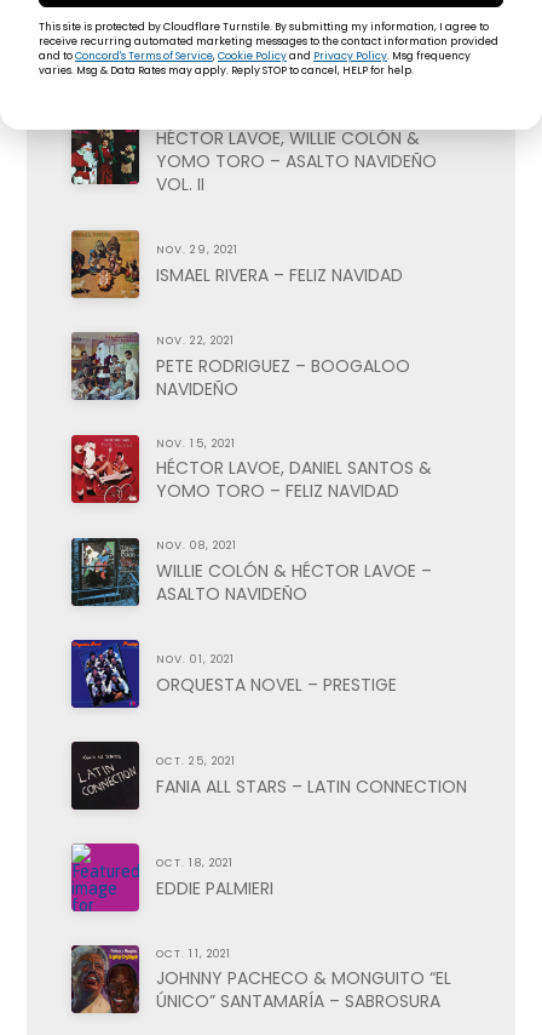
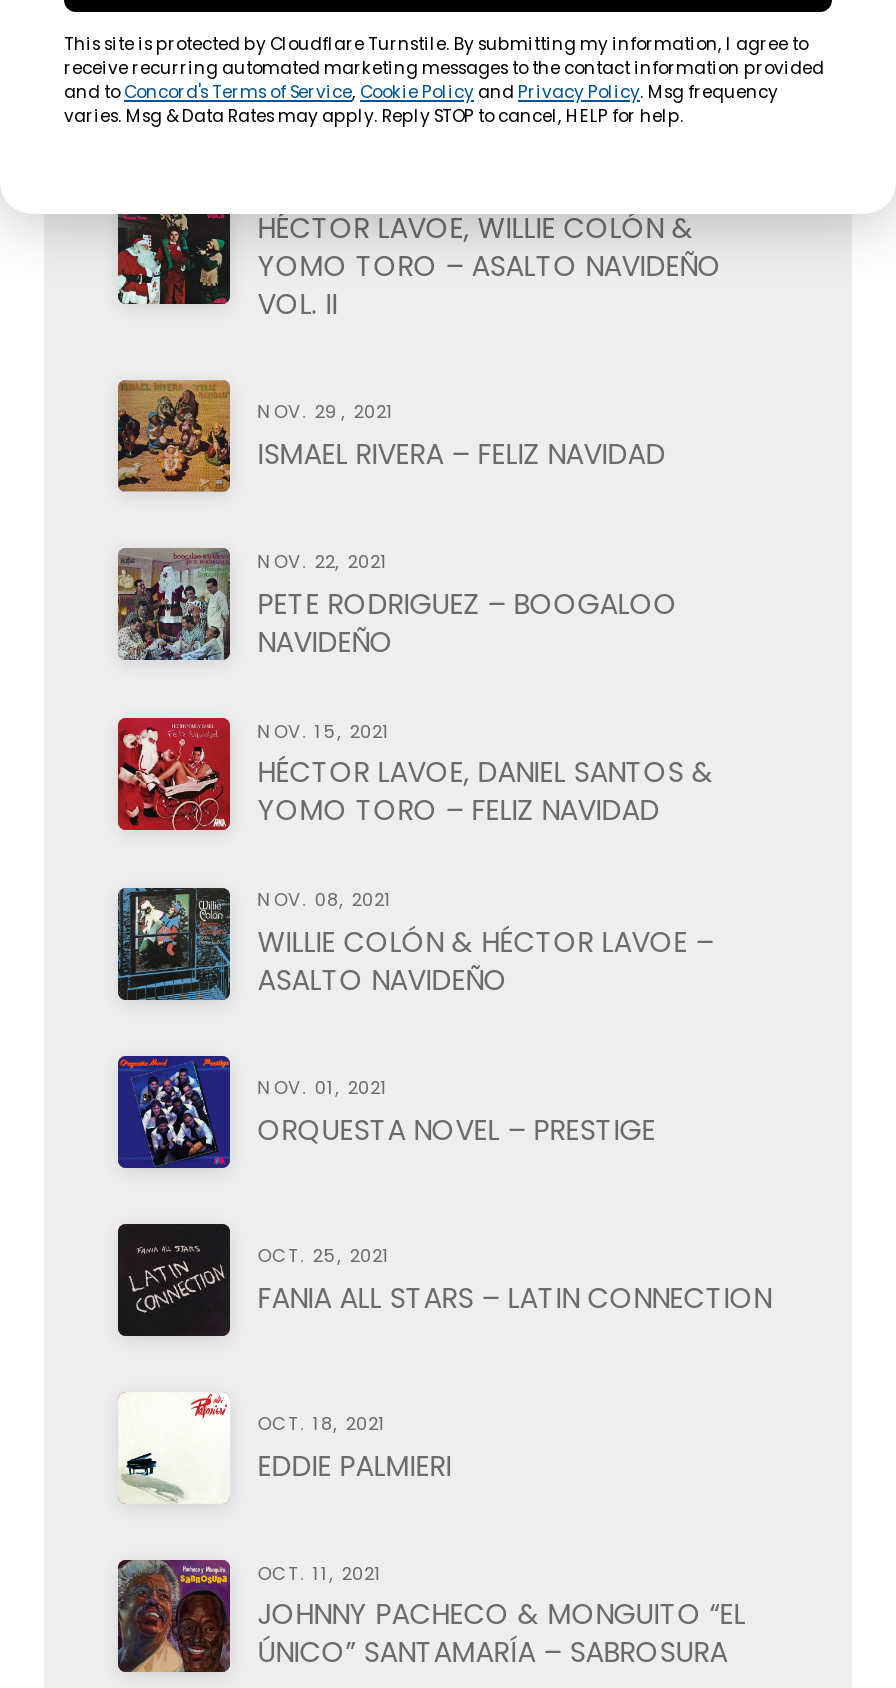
[70,842,140,913] [image] -> [118,1392,230,1504] [image]

